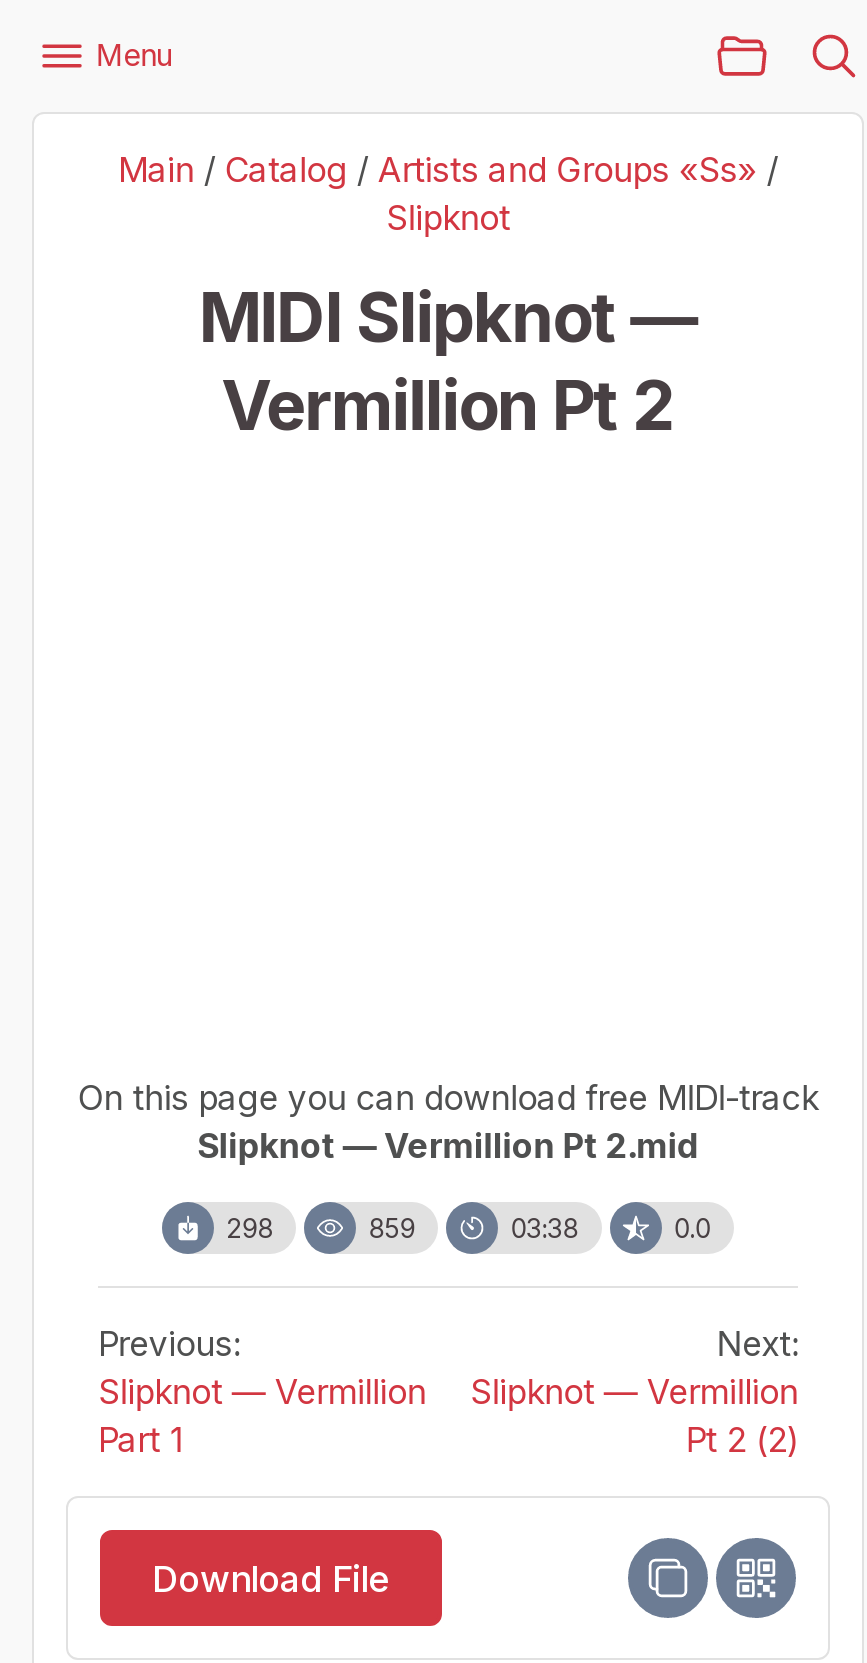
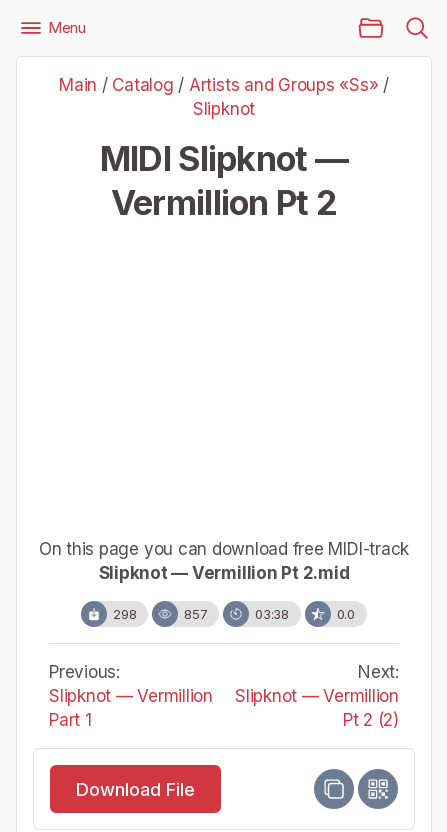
[368,1211,415,1243] 859 -> [184,605,207,621] 857

